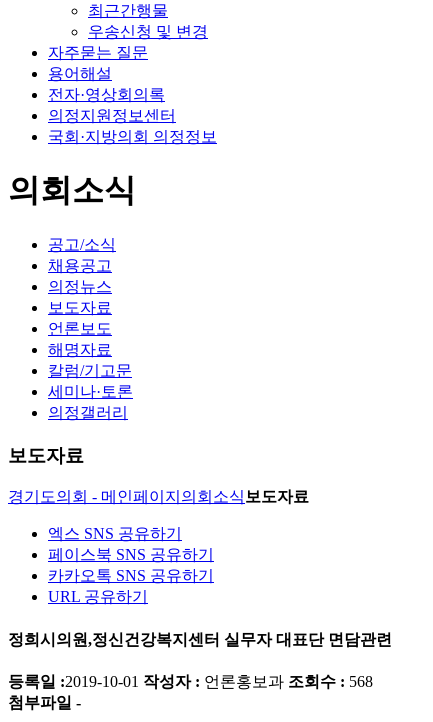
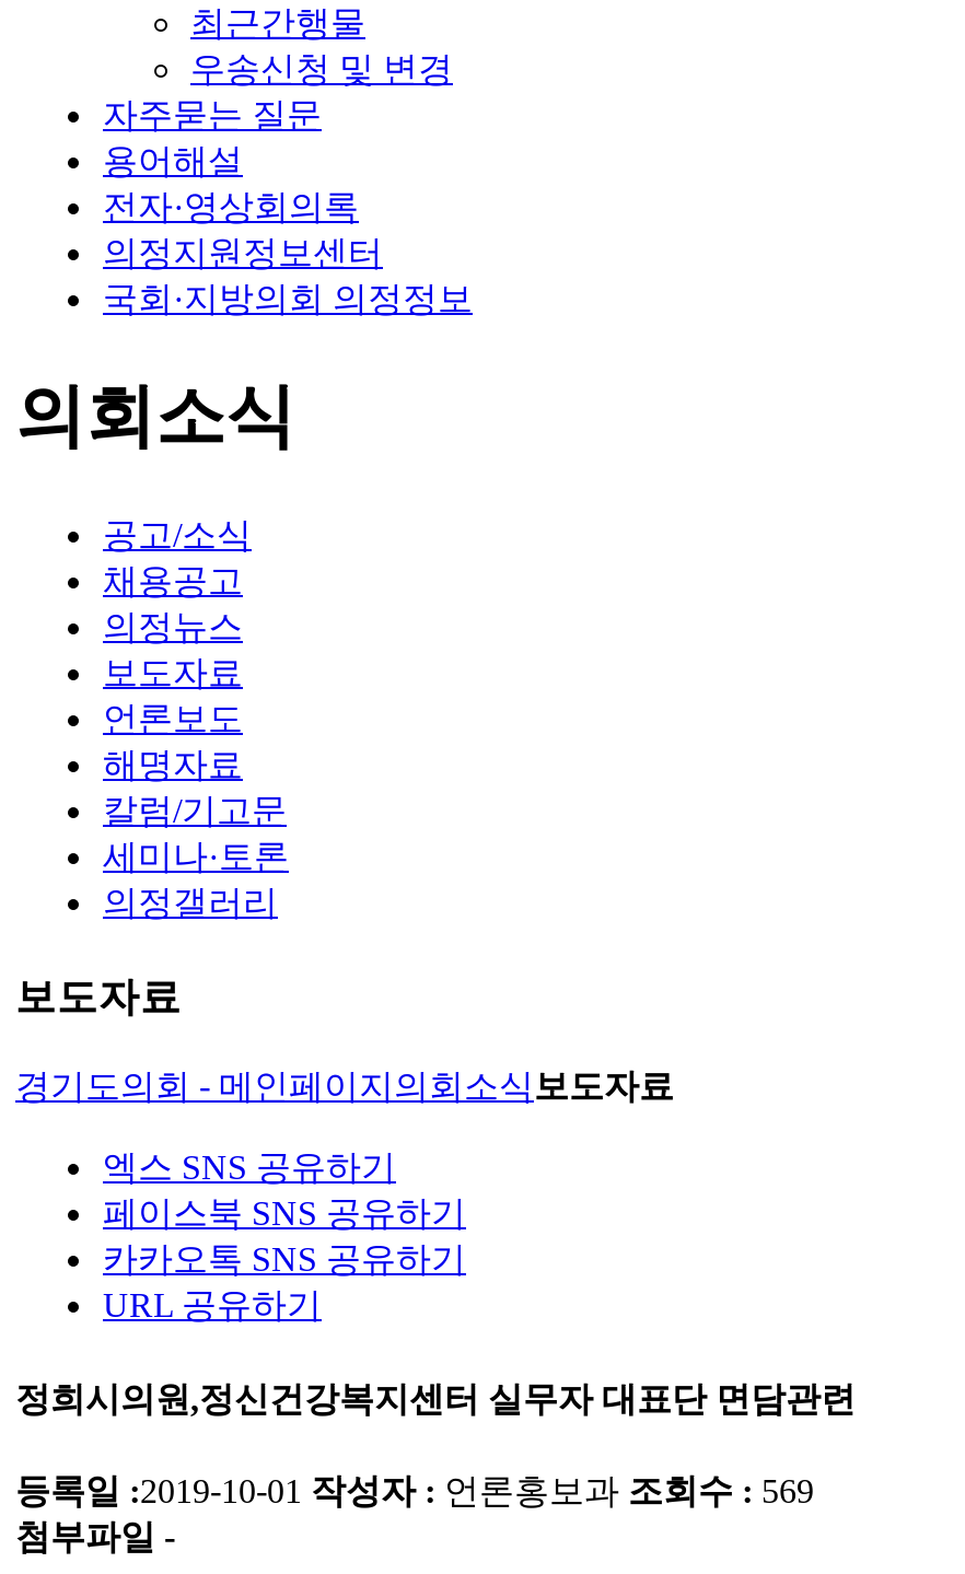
[8,673,373,690] 등록일 : 2019-10-01 작성자 : 언론홍보과 조회수 : 568 -> [15,1472,814,1509] 등록일 : 2019-10-01 작성자 : 언론홍보과 조회수 : 569

